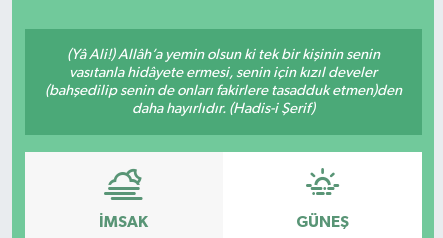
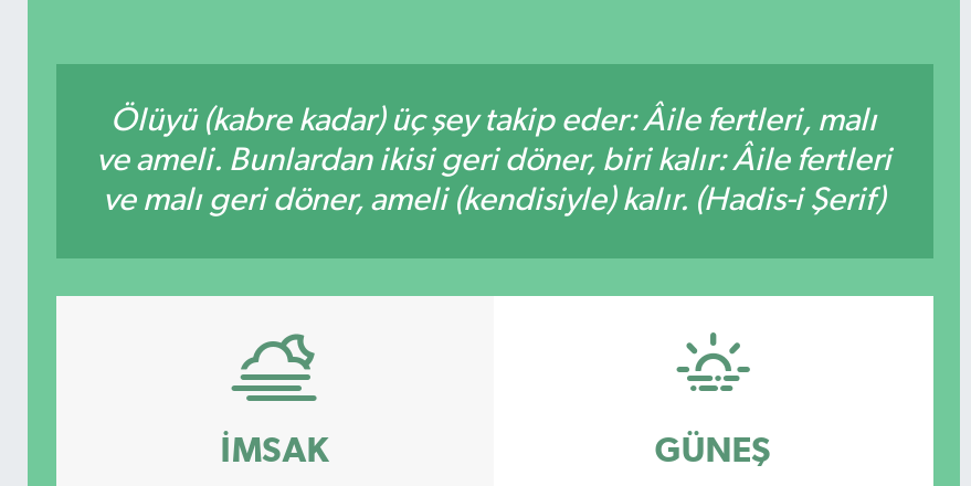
[44,47,401,116] (Yâ Ali!) Allâh’a yemin olsun ki tek bir kişinin senin | vasıtanla hidâyete ermesi, senin için kızıl develer | (bahşedilip senin de onları fakirlere tasadduk etmen)den | daha hayırlıdır. (Hadis-i Şerif) -> [96,103,891,216] Ölüyü (kabre kadar) üç şey takip eder: Âile fertleri, malı | ve ameli. Bunlardan ikisi geri döner, biri kalır: Âile fertleri | ve malı geri döner, ameli (kendisiyle) kalır. (Hadis-i Şerif)

